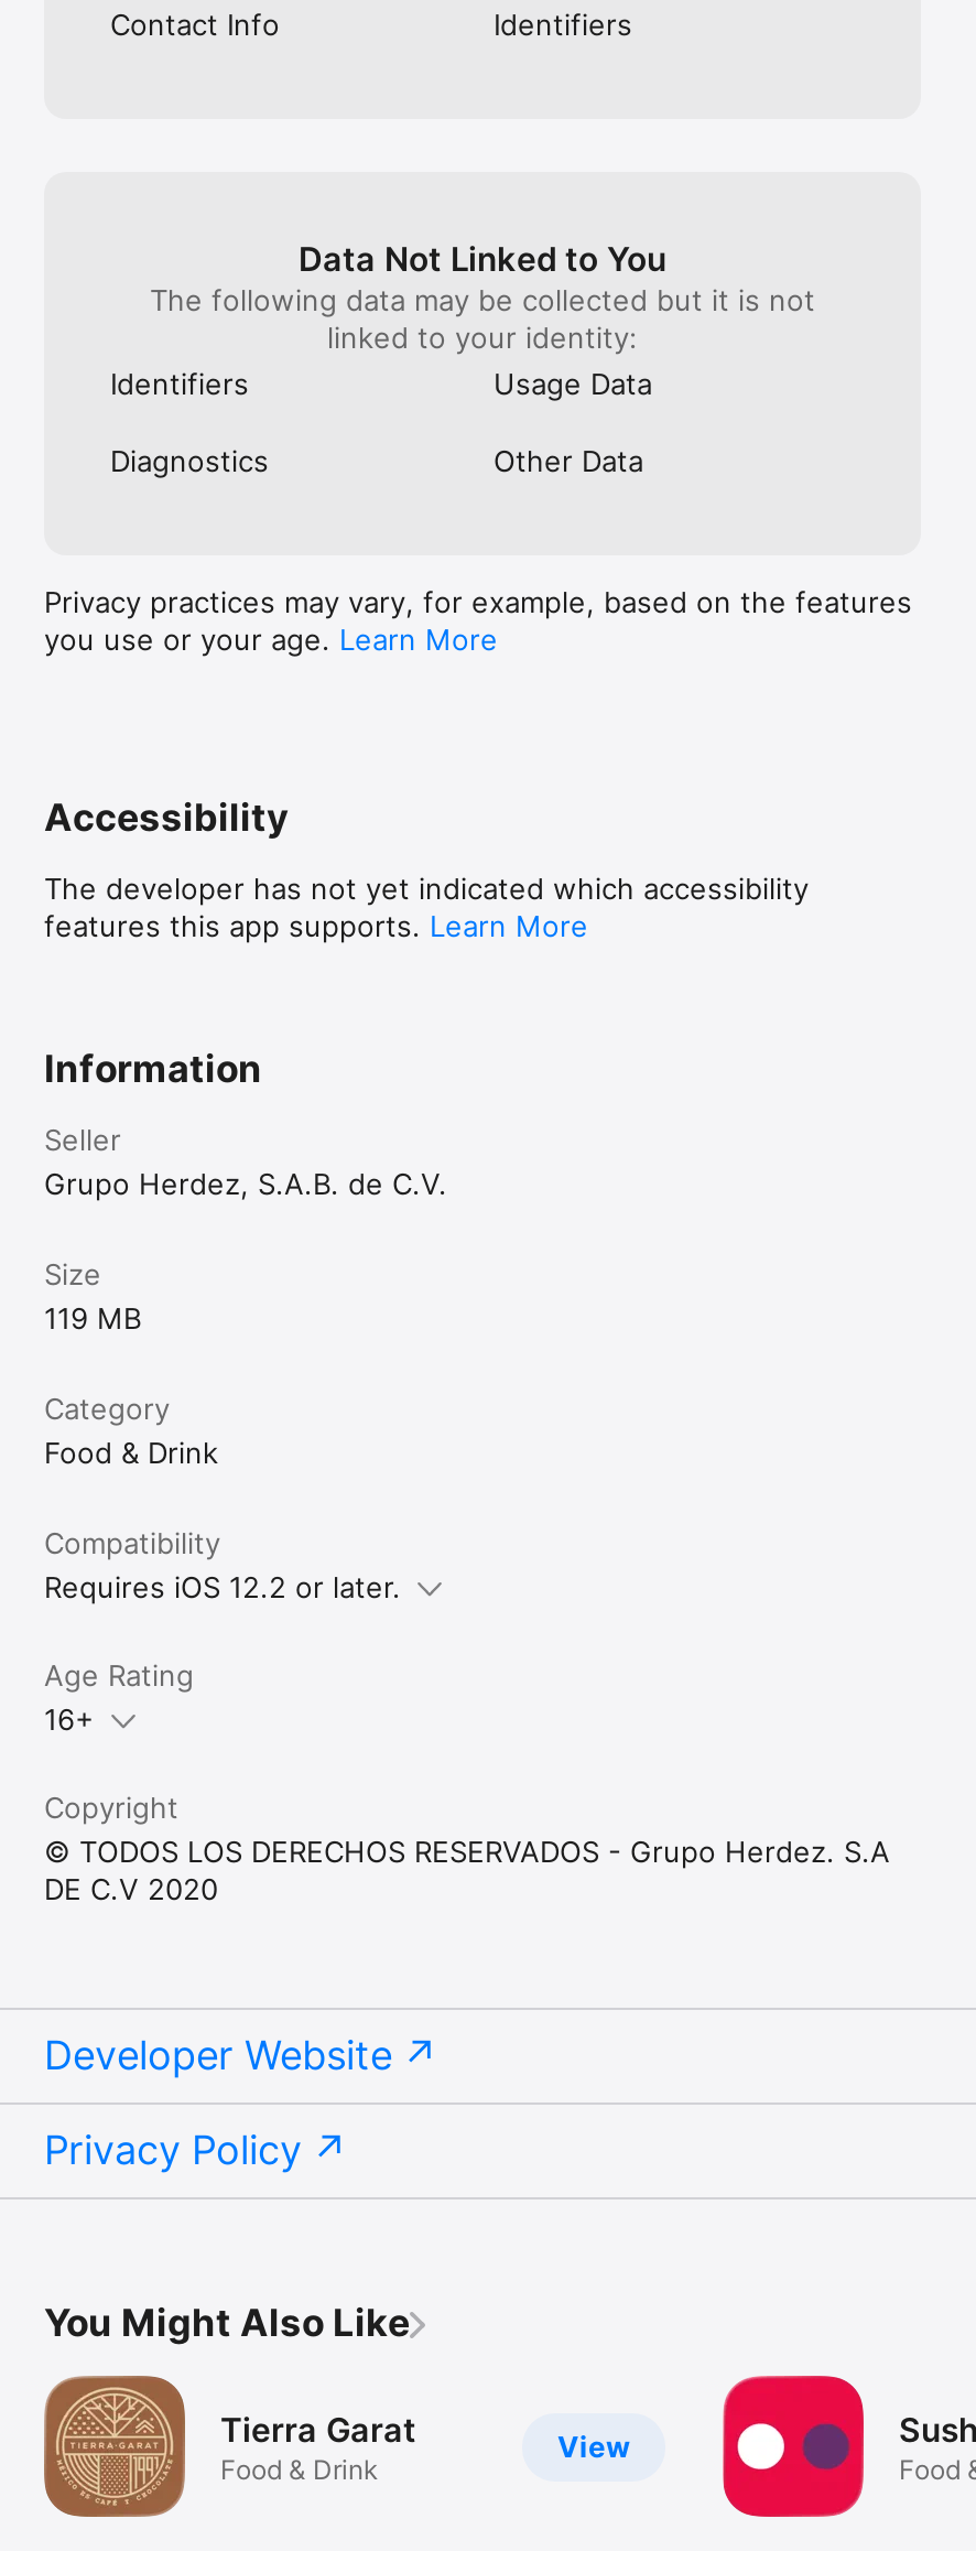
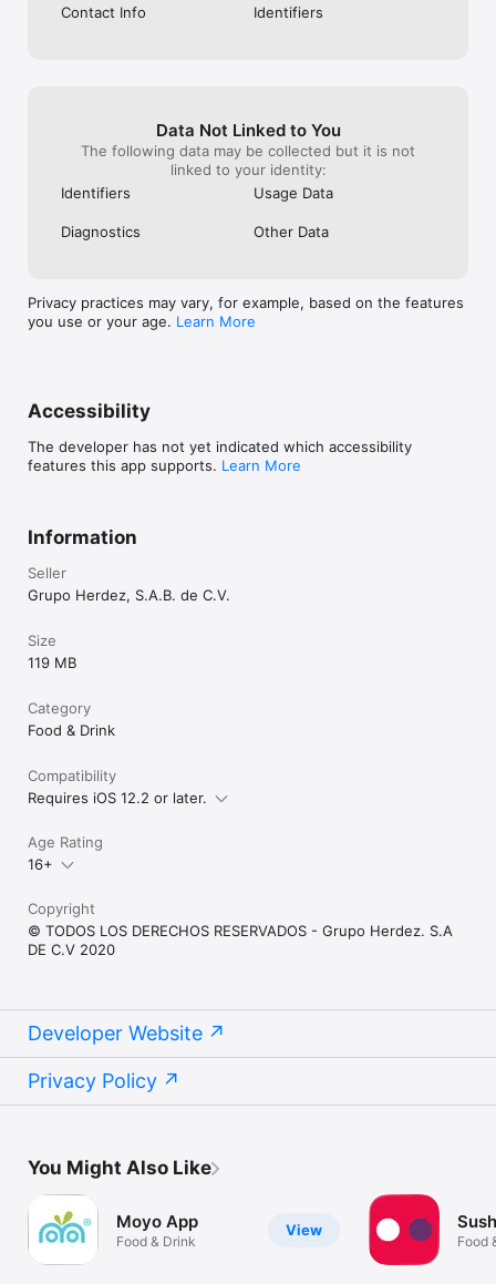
[42,2374,416,2519] [image] | Tierra Garat -> [28,1194,198,1265] [image] | Moyo App

